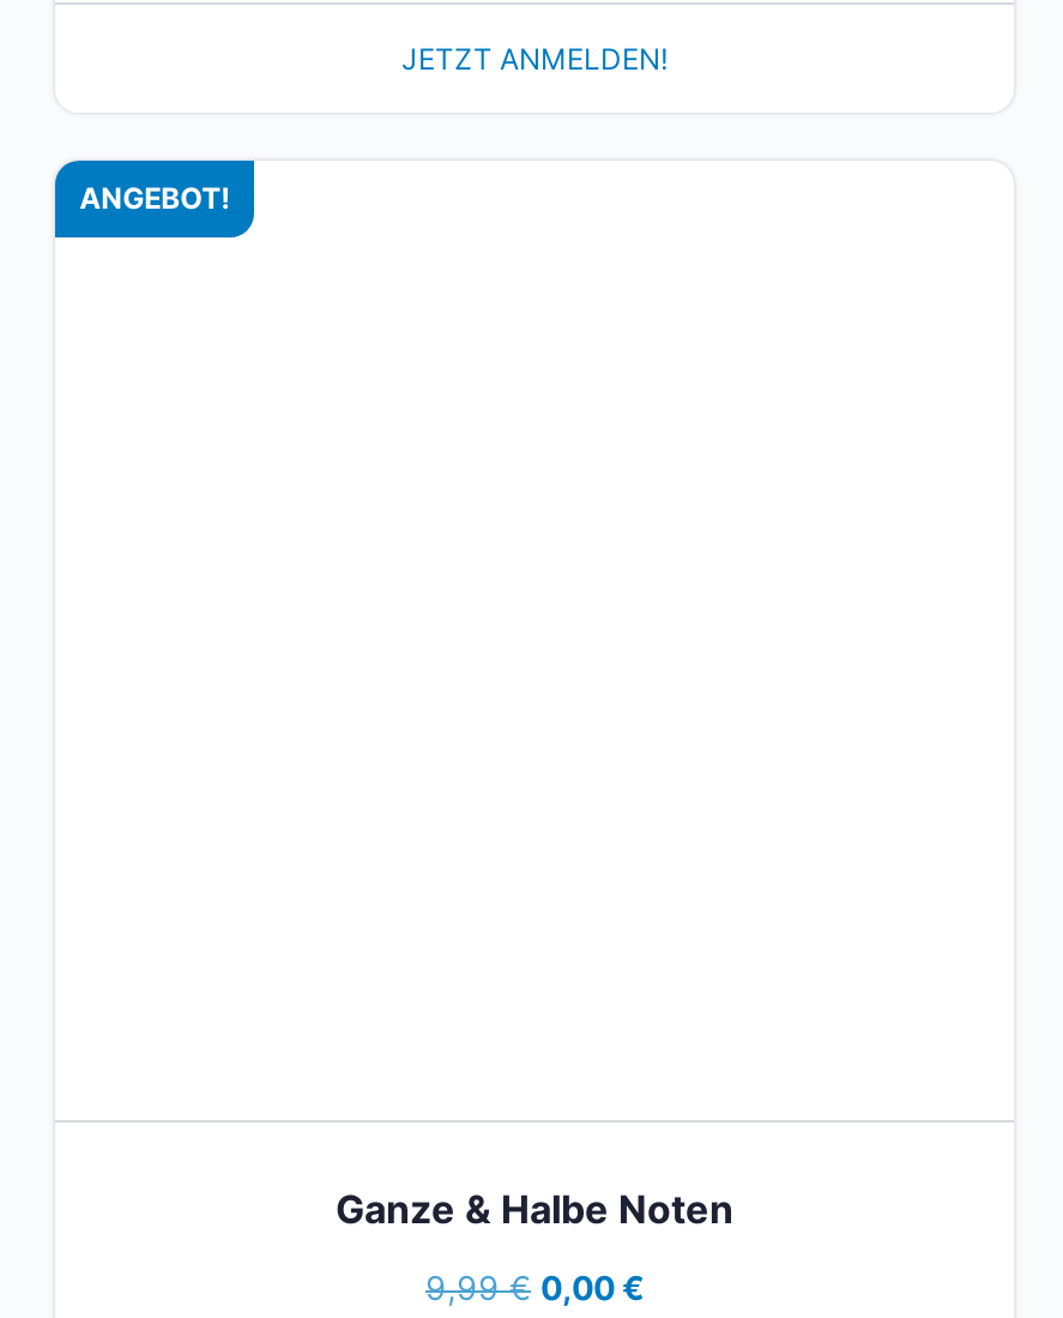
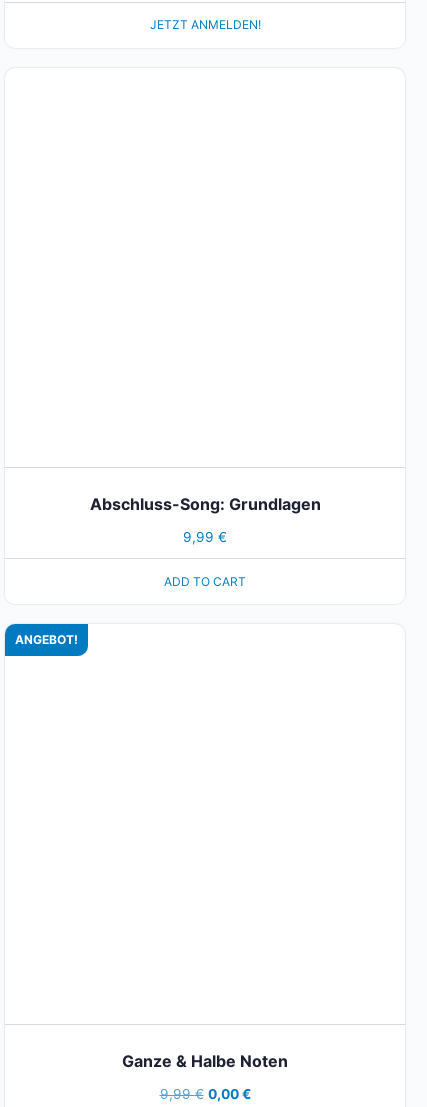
none -> [89,494,320,589] Abschluss-Song: Grundlagen | 9,99 € | ADD TO CART

